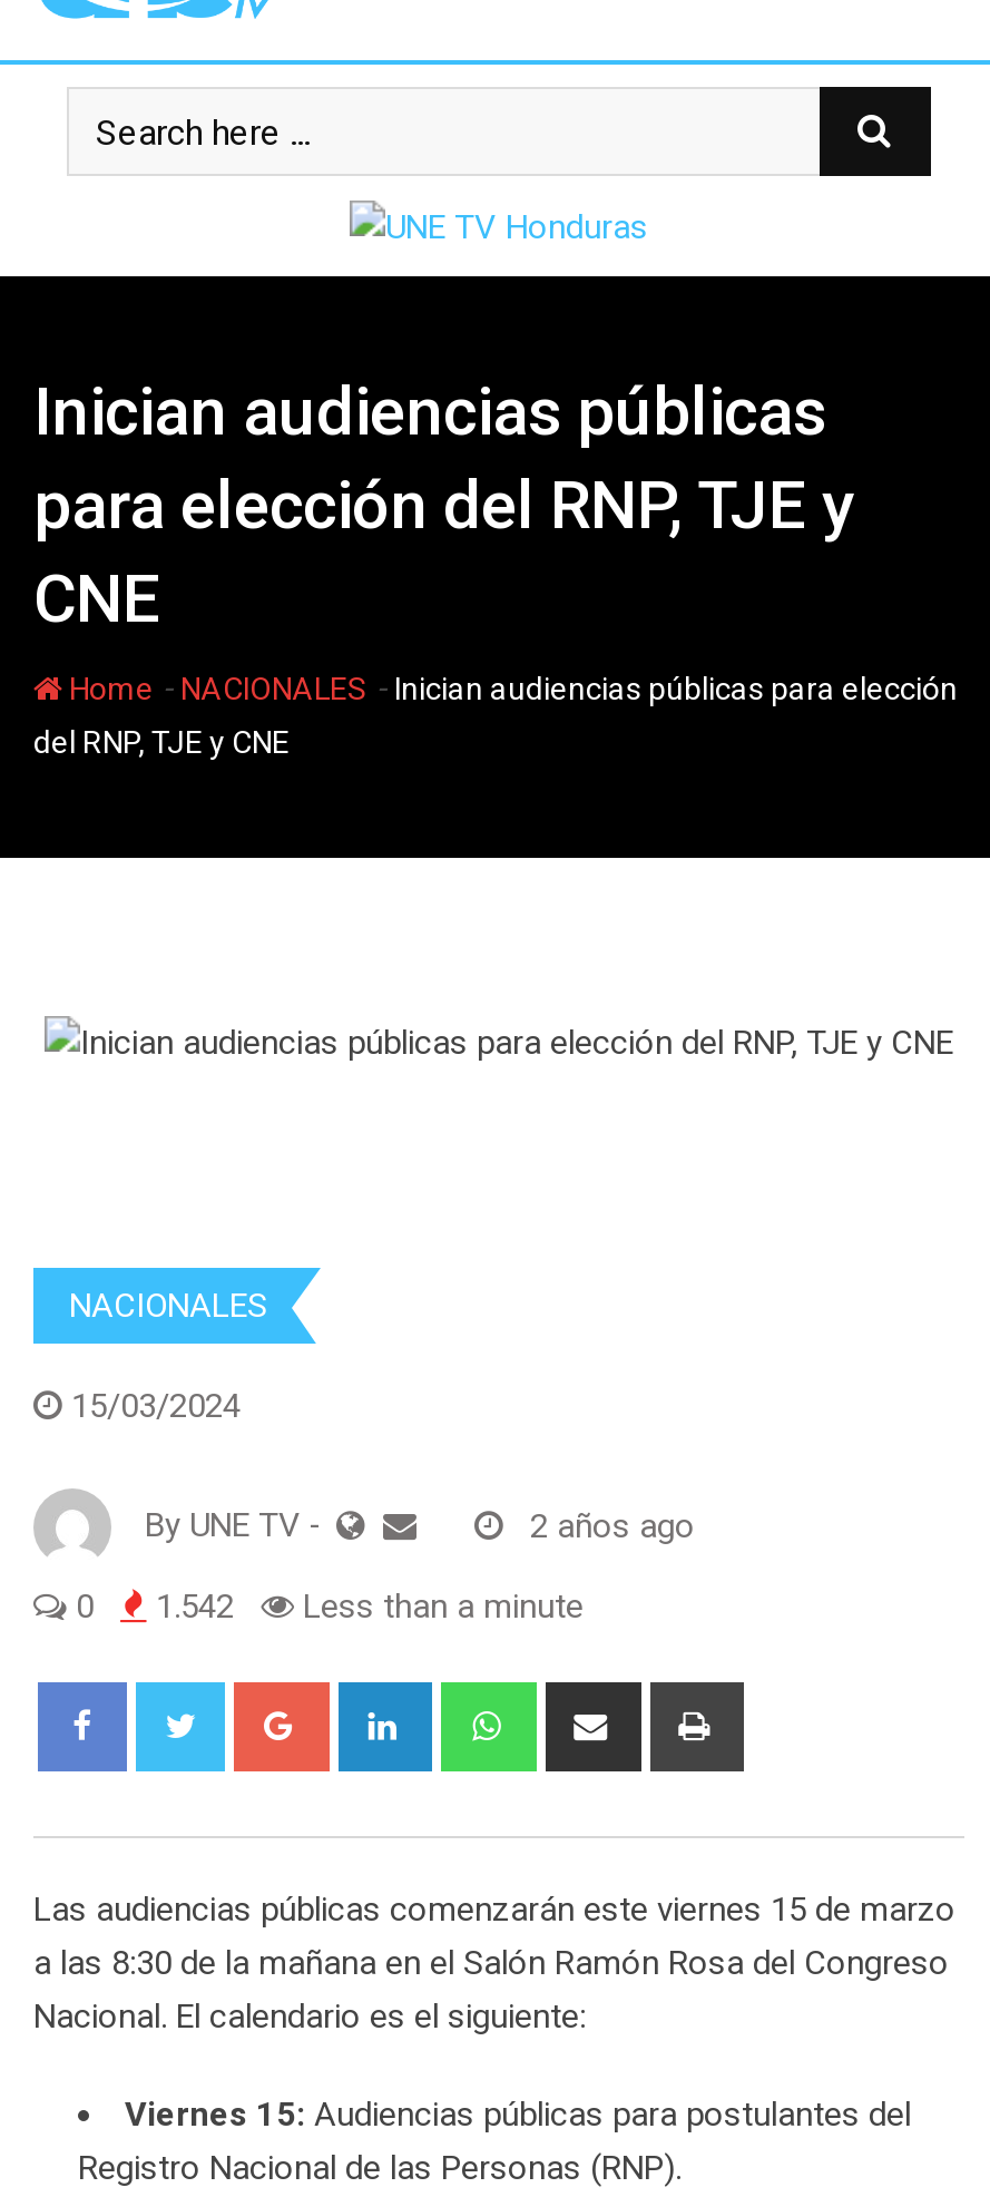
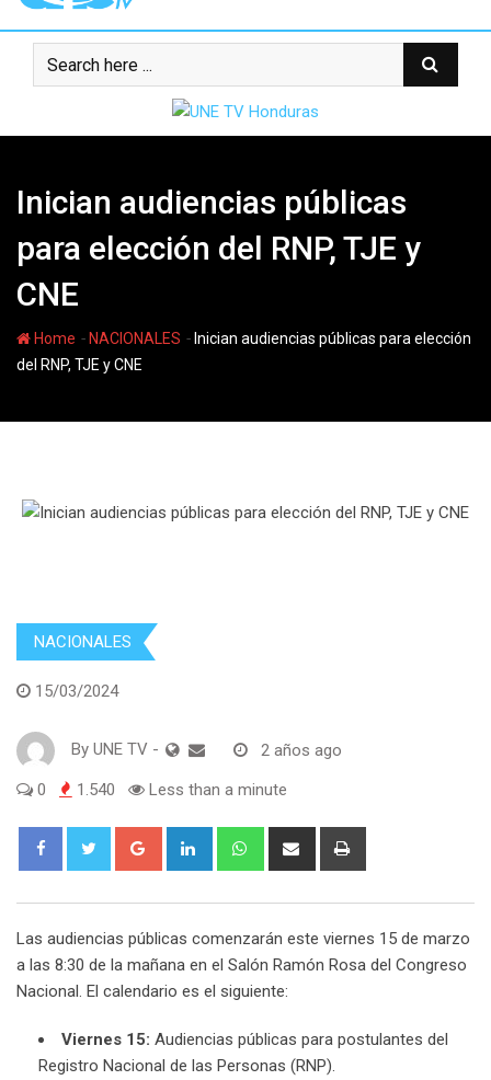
[67,1587,584,1627] 0 1.542 Less than a minute -> [33,780,287,800] 0 1.540 Less than a minute

